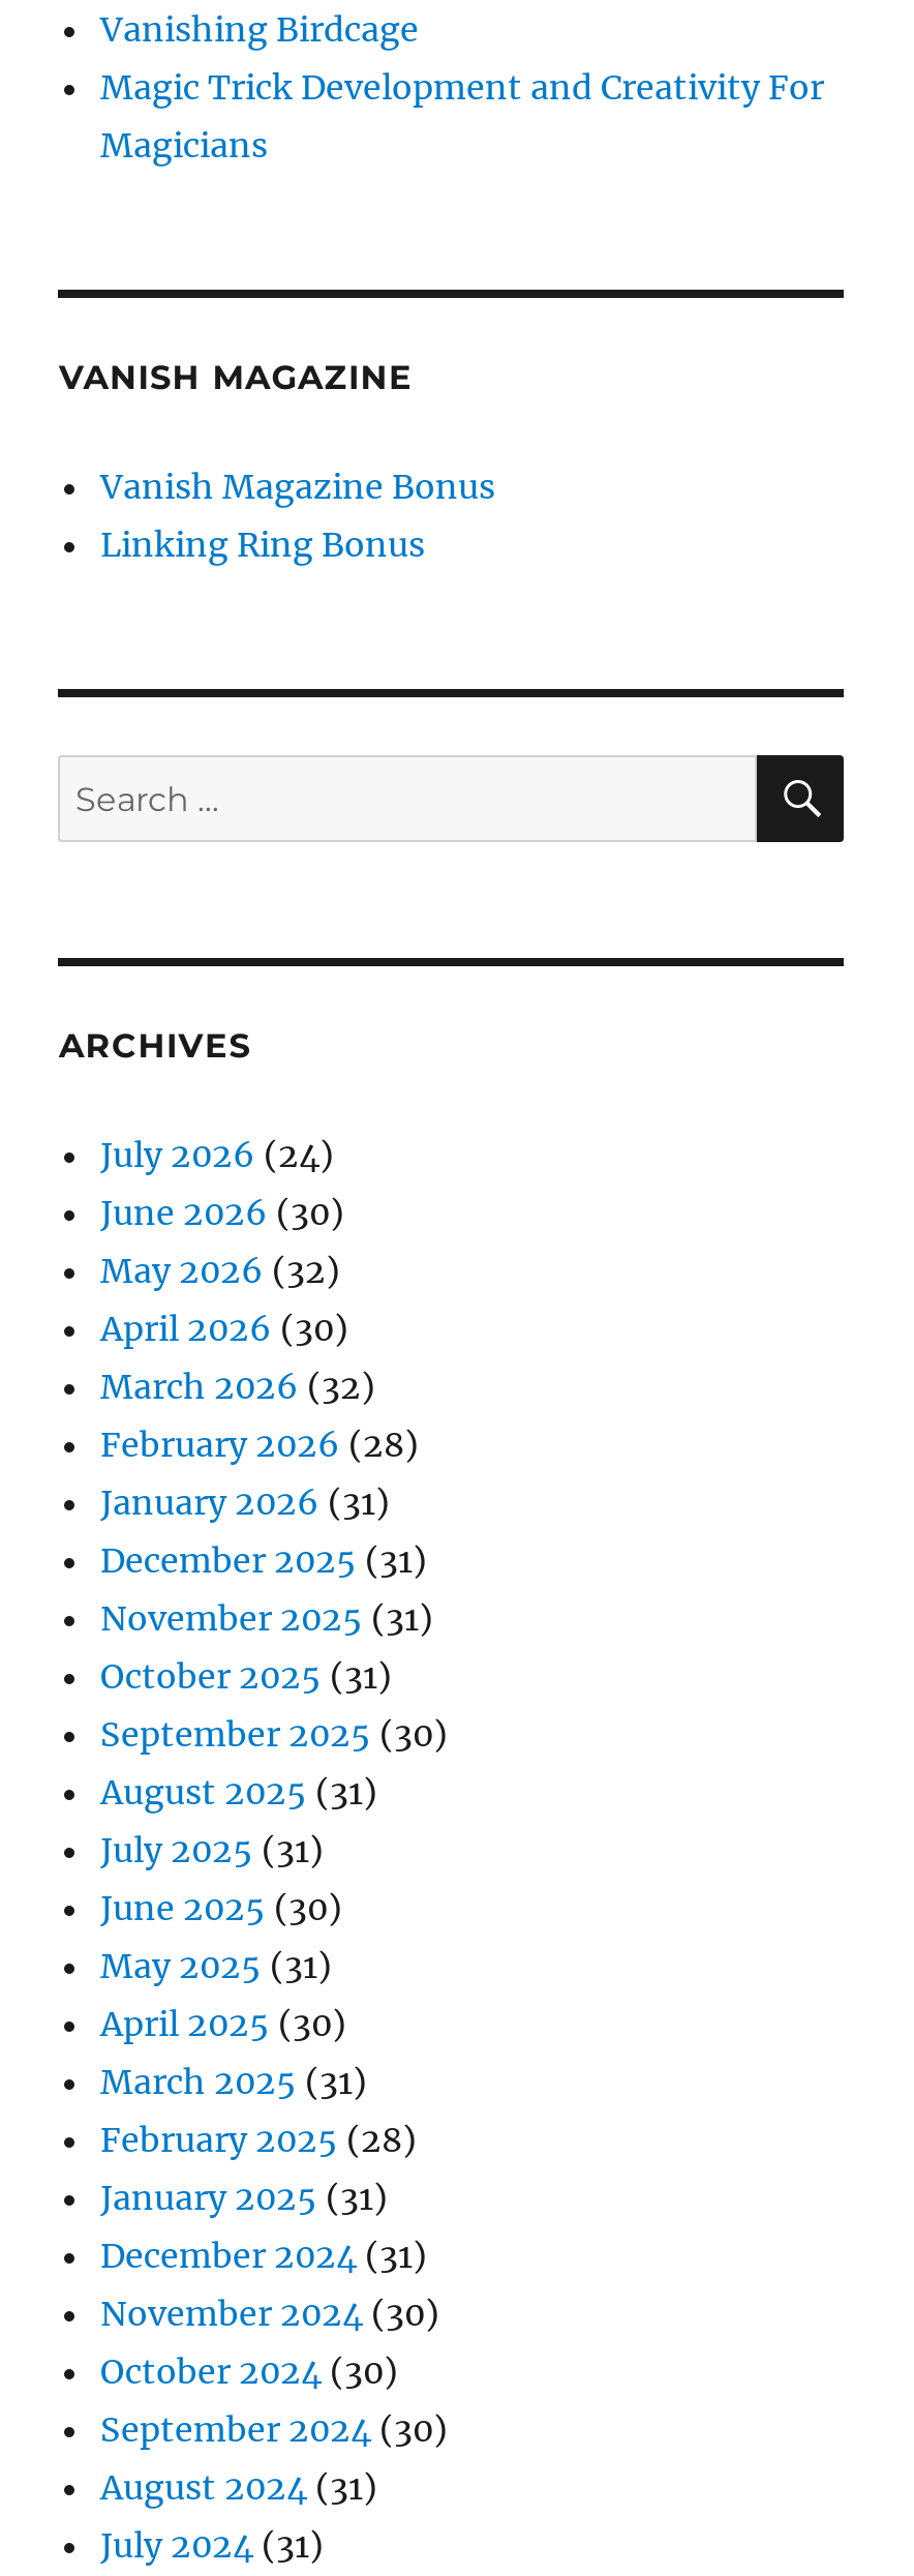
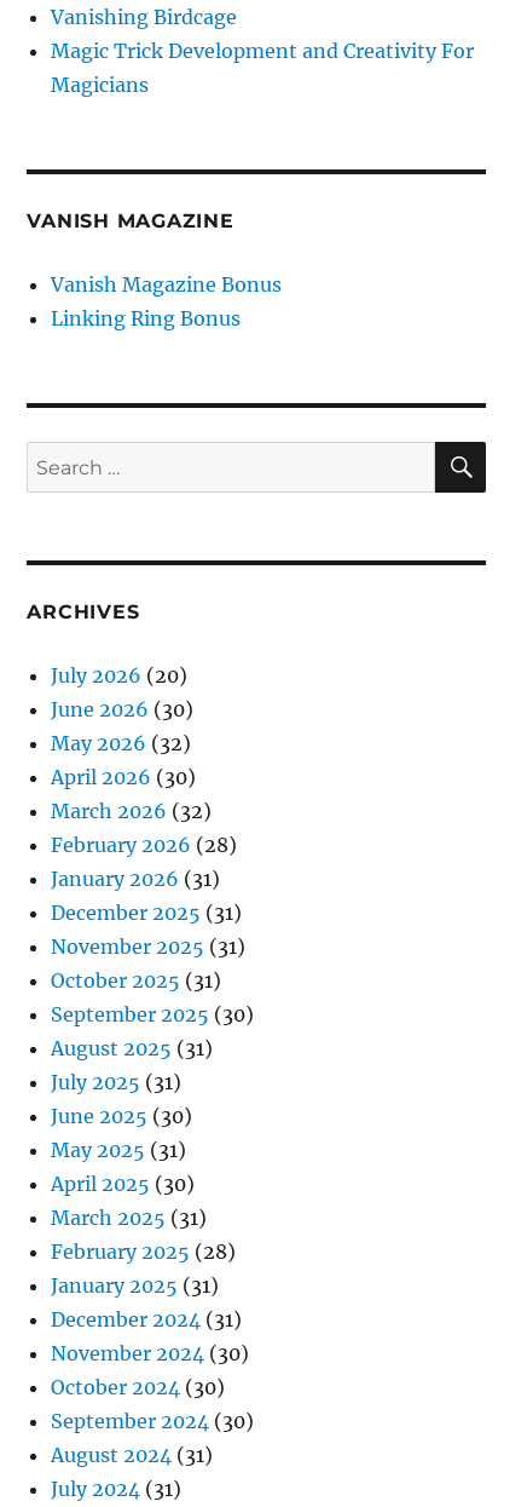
[100,1135,334,1176] July 2026 (24) -> [51,664,188,688] July 2026 (20)

